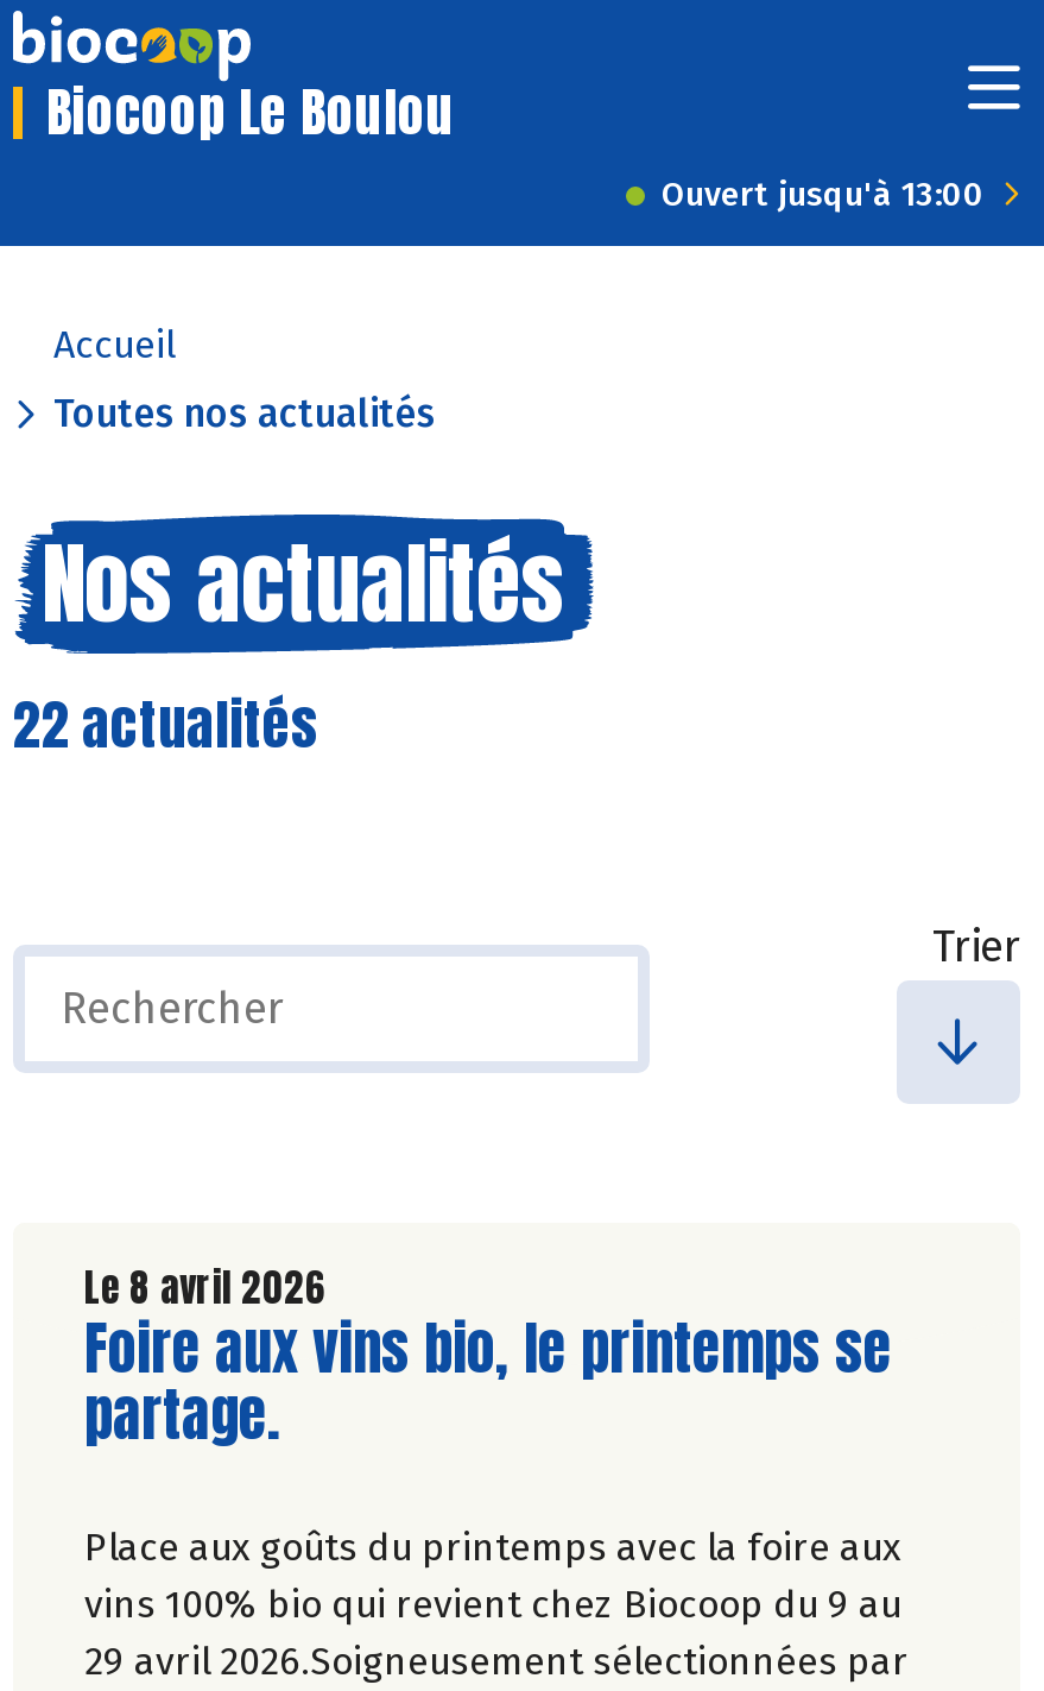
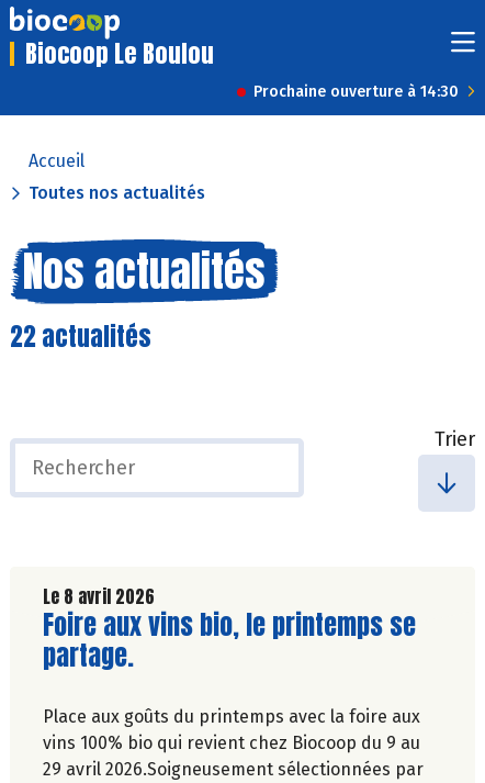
[662,175,985,215] Ouvert jusqu'à 13:00 -> [253,82,459,101] Prochaine ouverture à 14:30

